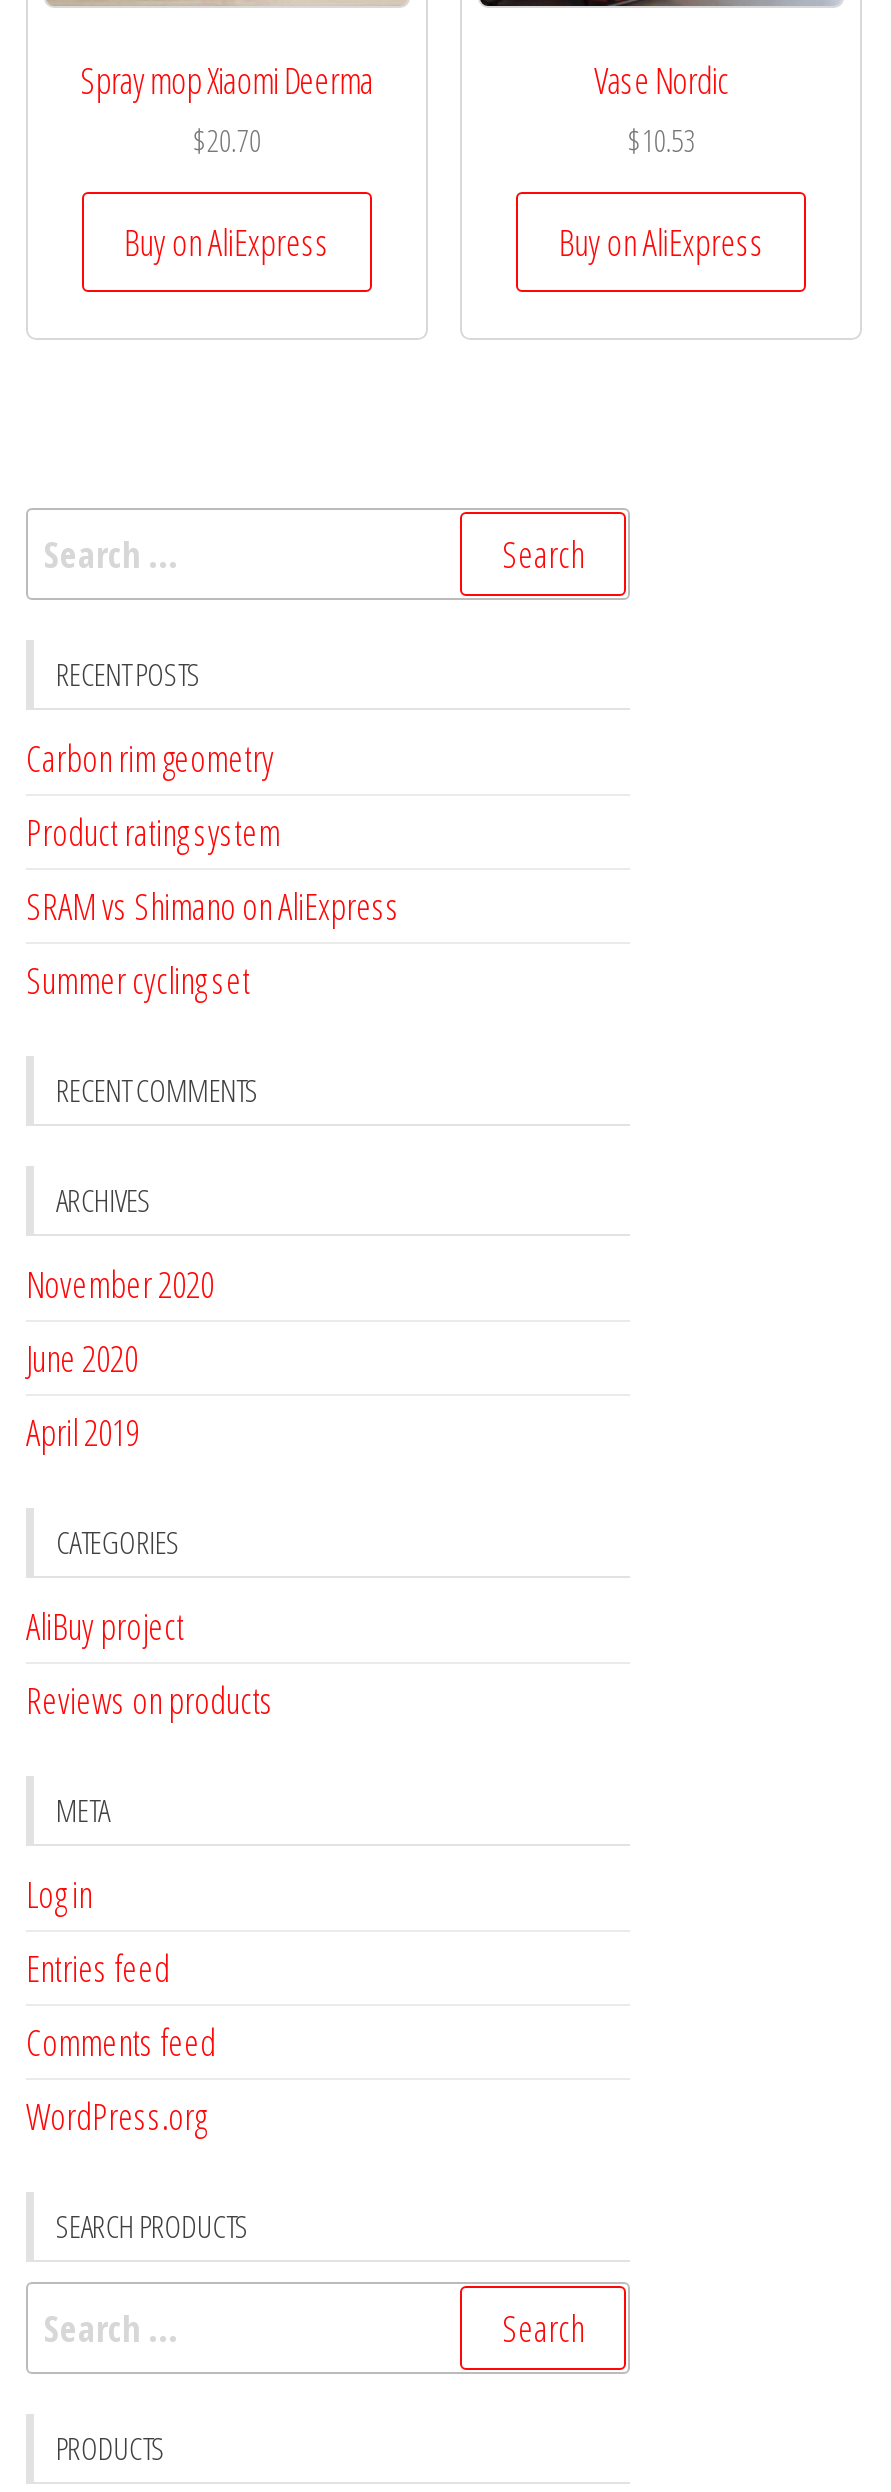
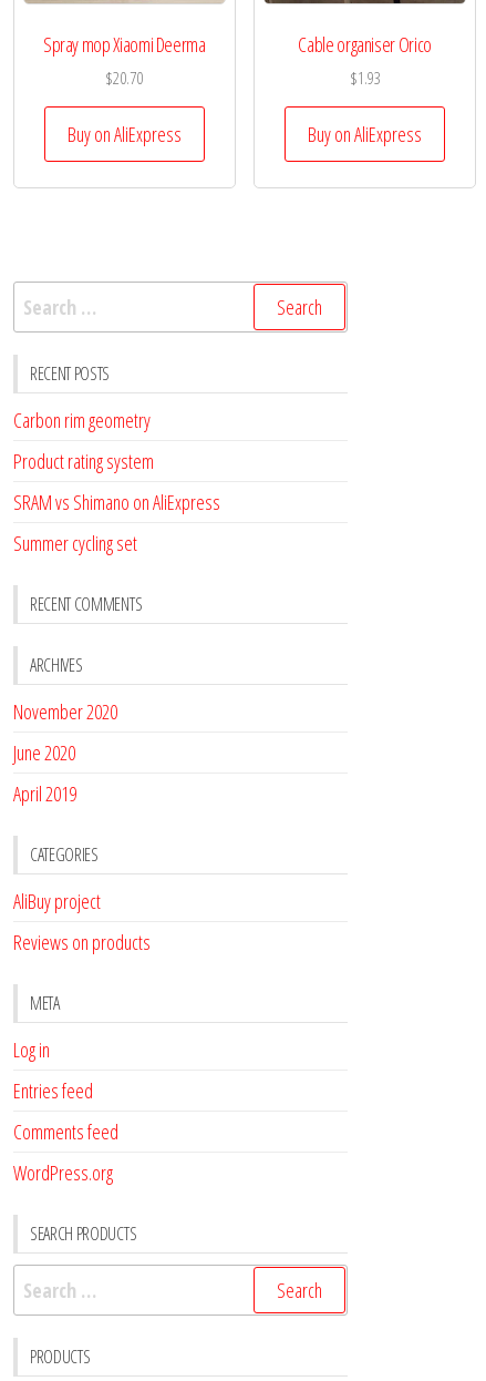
[594,56,728,162] Vase Nordic | $10.53 -> [298,31,432,90] Cable organiser Orico | $1.93

